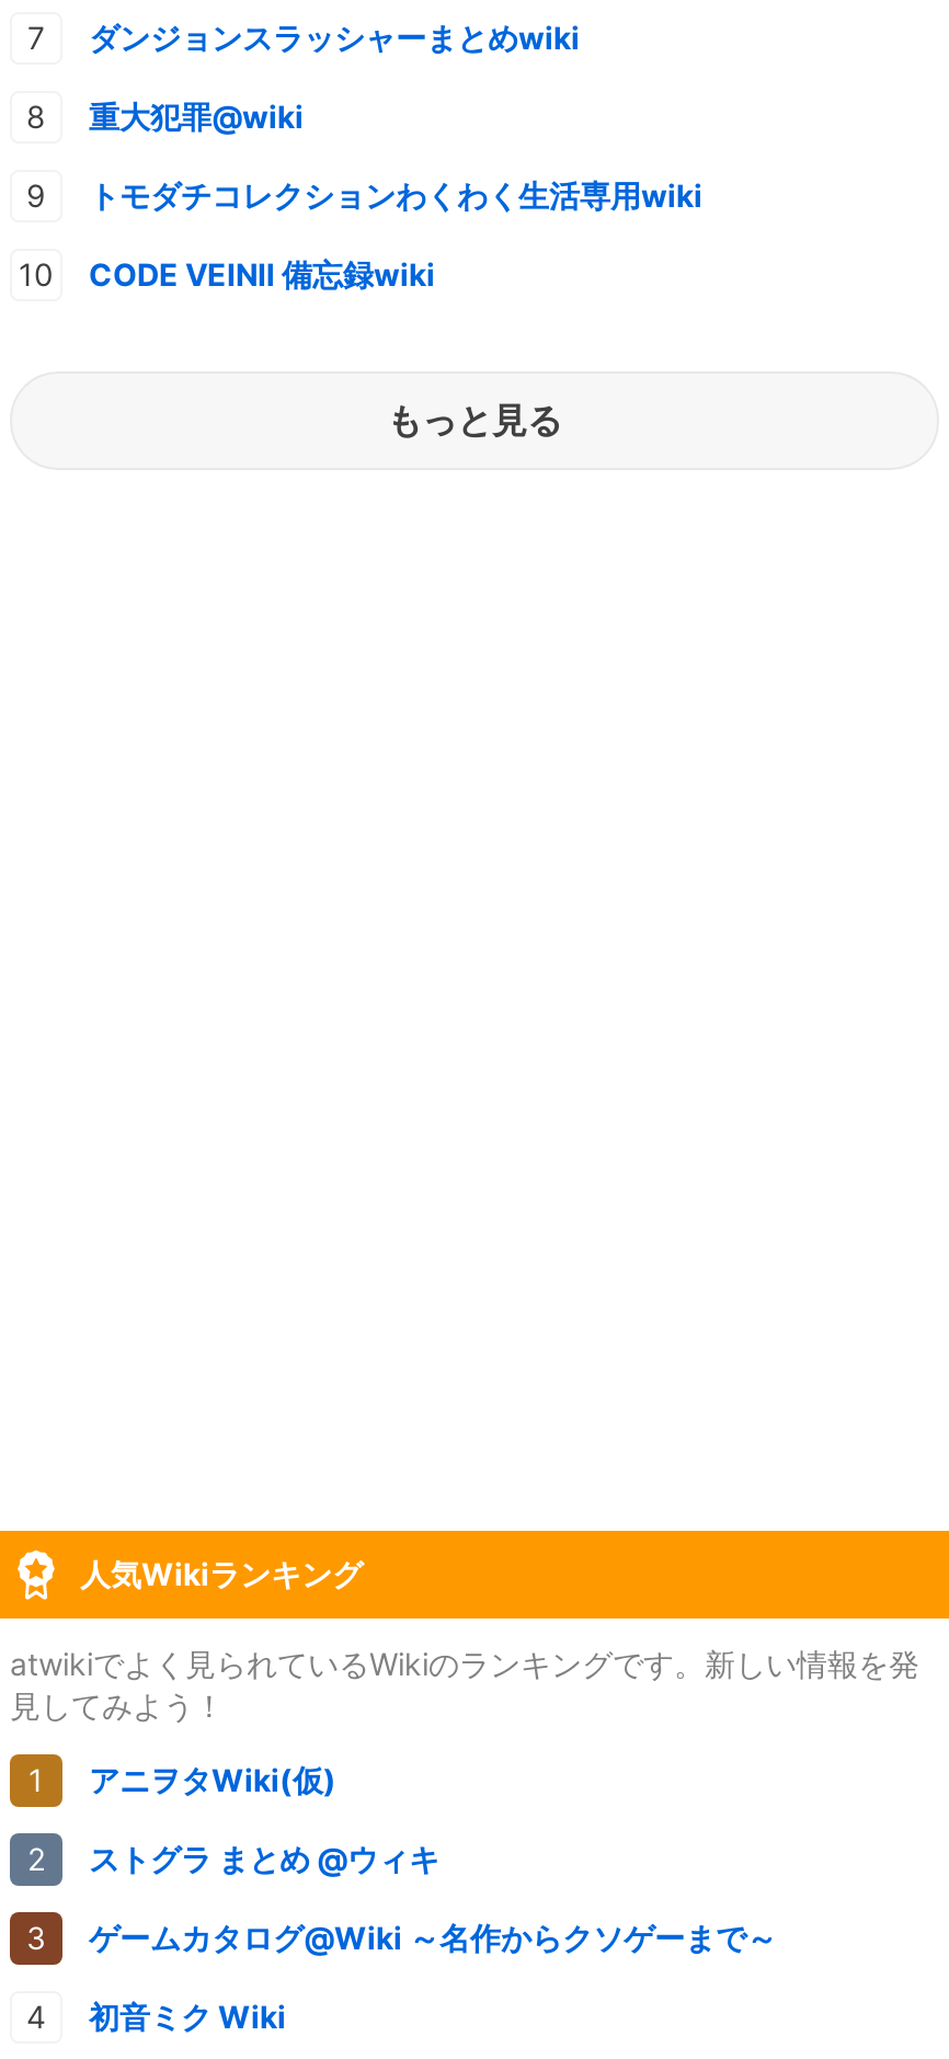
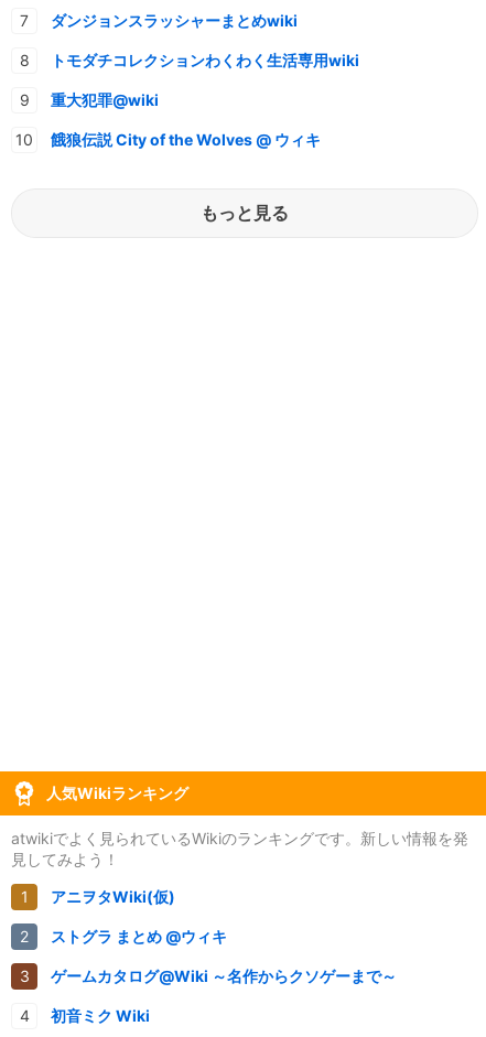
moved [89,97,304,134] -> [51,90,159,109]: 重大犯罪@wiki
moved [89,176,702,213] -> [51,50,359,69]: トモダチコレクションわくわく生活専用wiki
[89,254,435,292] CODE VEINⅡ 備忘録wiki -> [51,130,321,148] 餓狼伝説 City of the Wolves @ ウィキ

